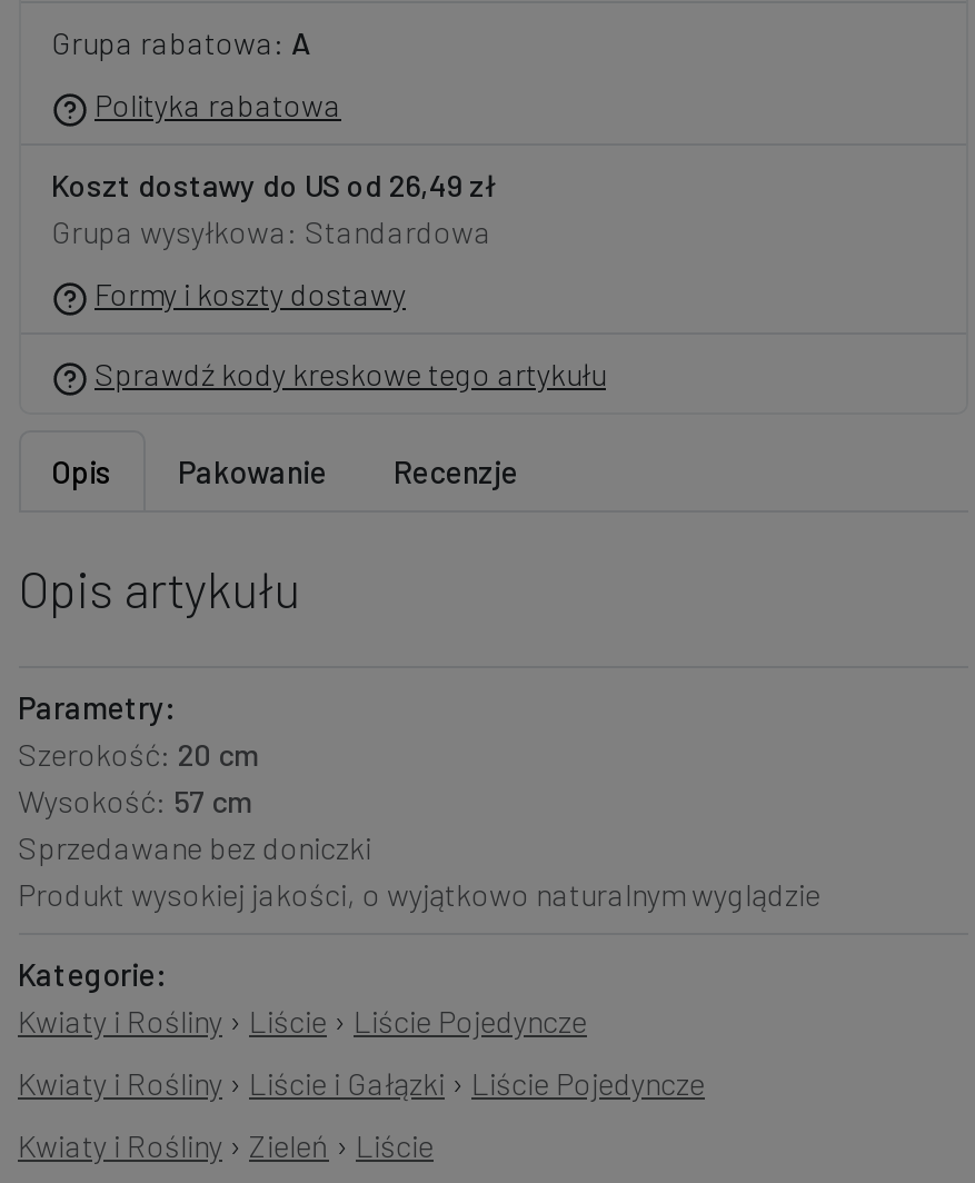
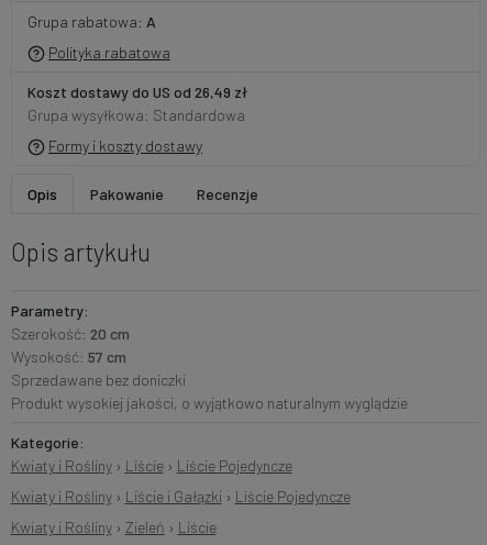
[94,356,606,394] Sprawdź kody kreskowe tego artykułu -> none

